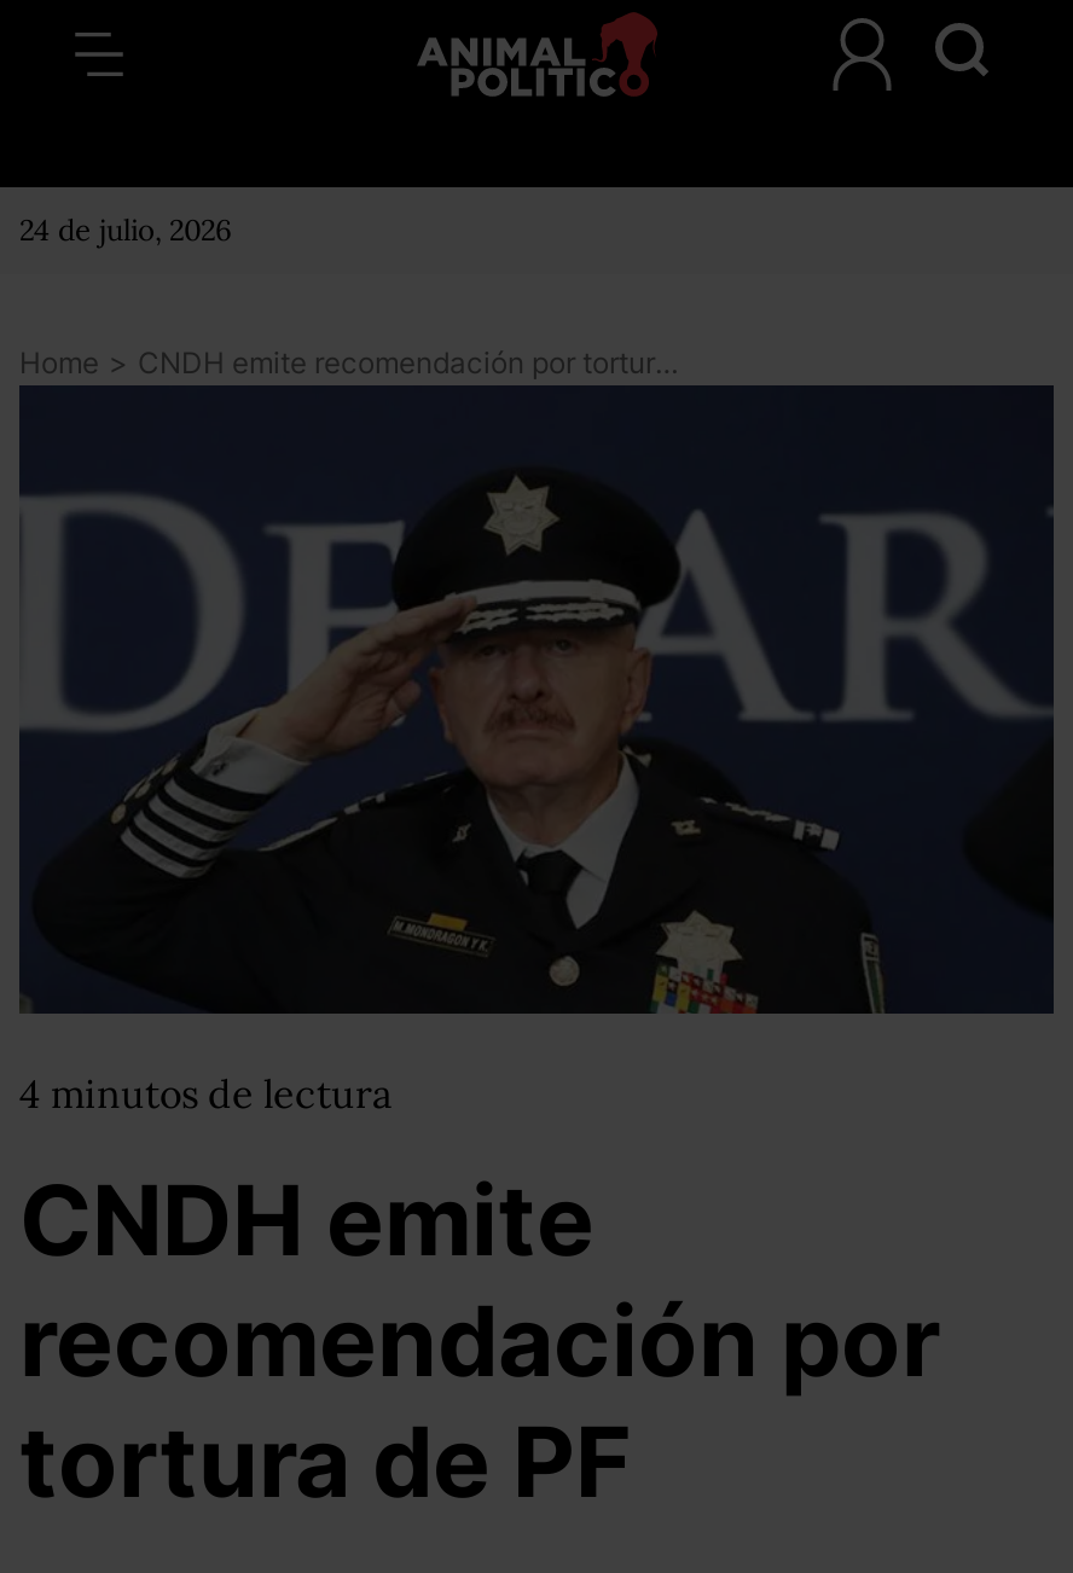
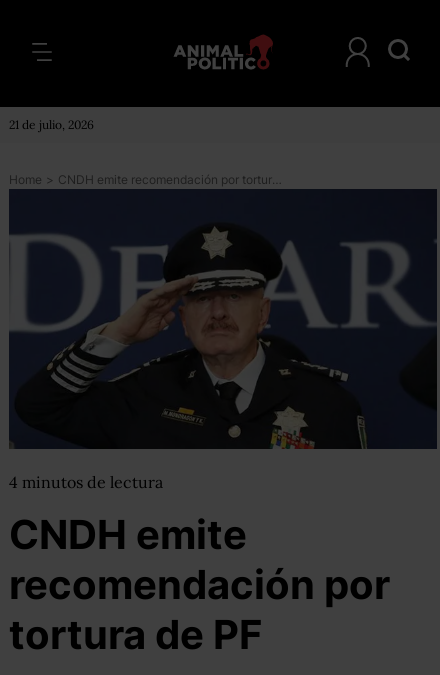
[19,211,232,248] 24 de julio, 2026 -> [9,117,94,132] 21 de julio, 2026

